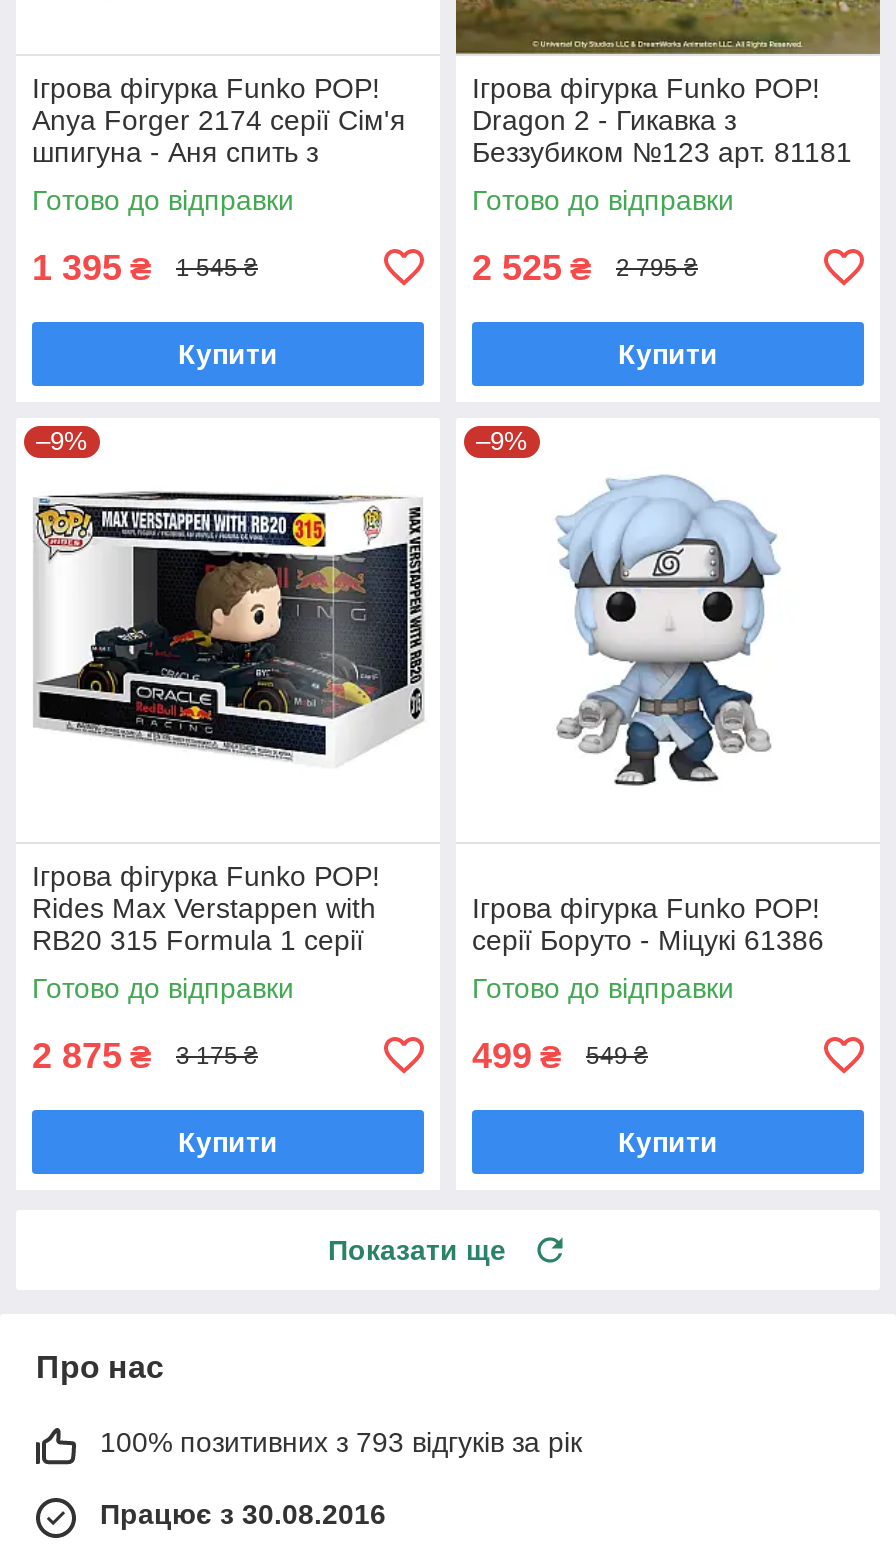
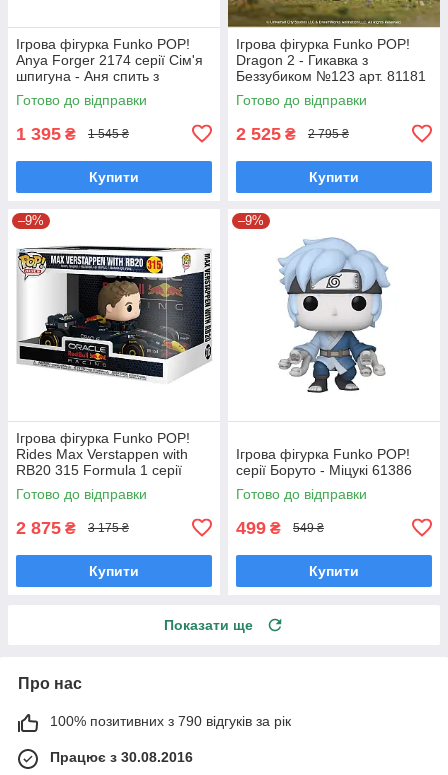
[100,1426,582,1458] 100% позитивних з 793 відгуків за рік -> [50,713,291,729] 100% позитивних з 790 відгуків за рік

